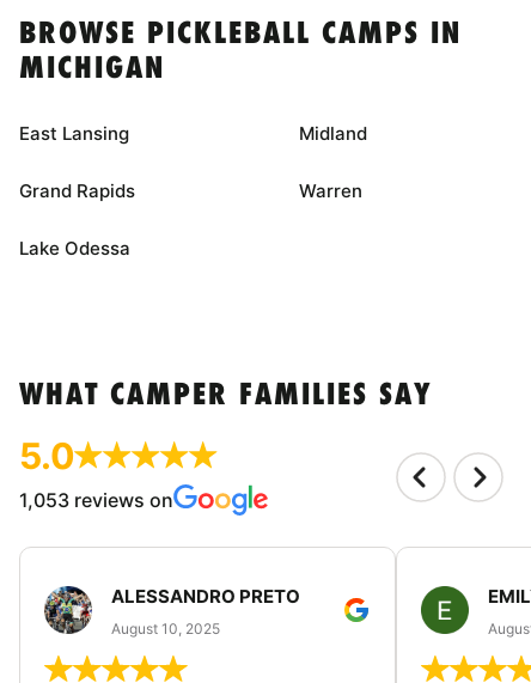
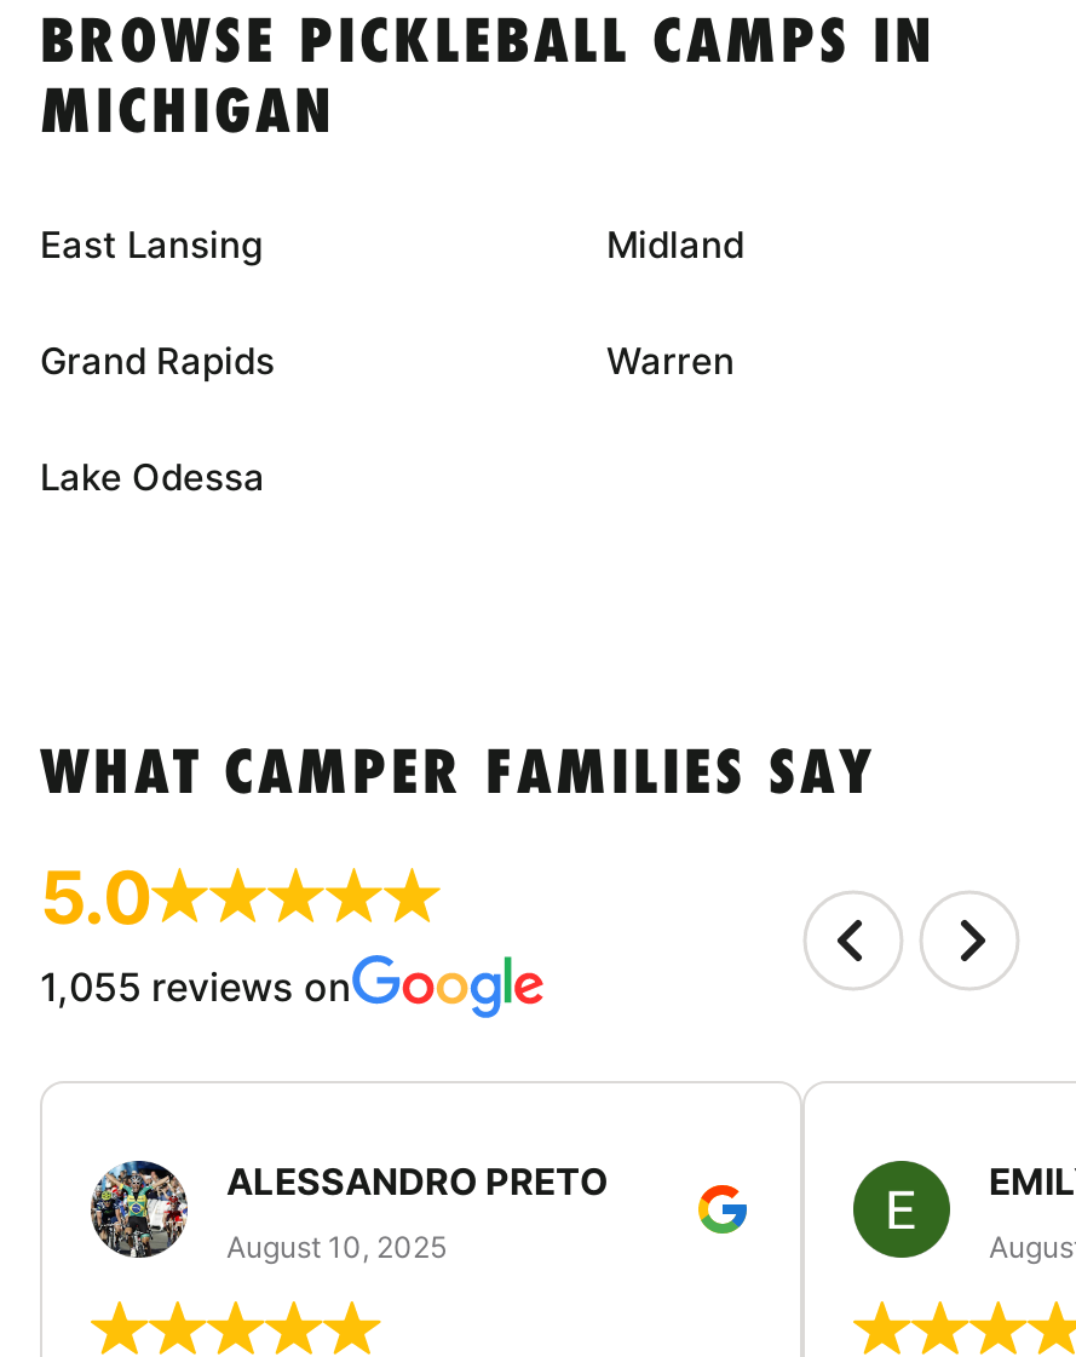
[19,488,173,511] 1,053 reviews on -> [40,961,352,1010] 1,055 reviews on

